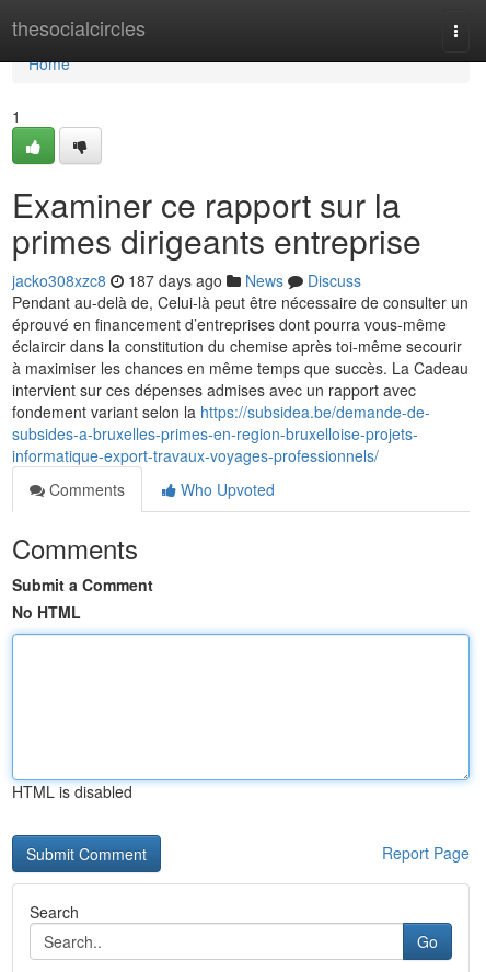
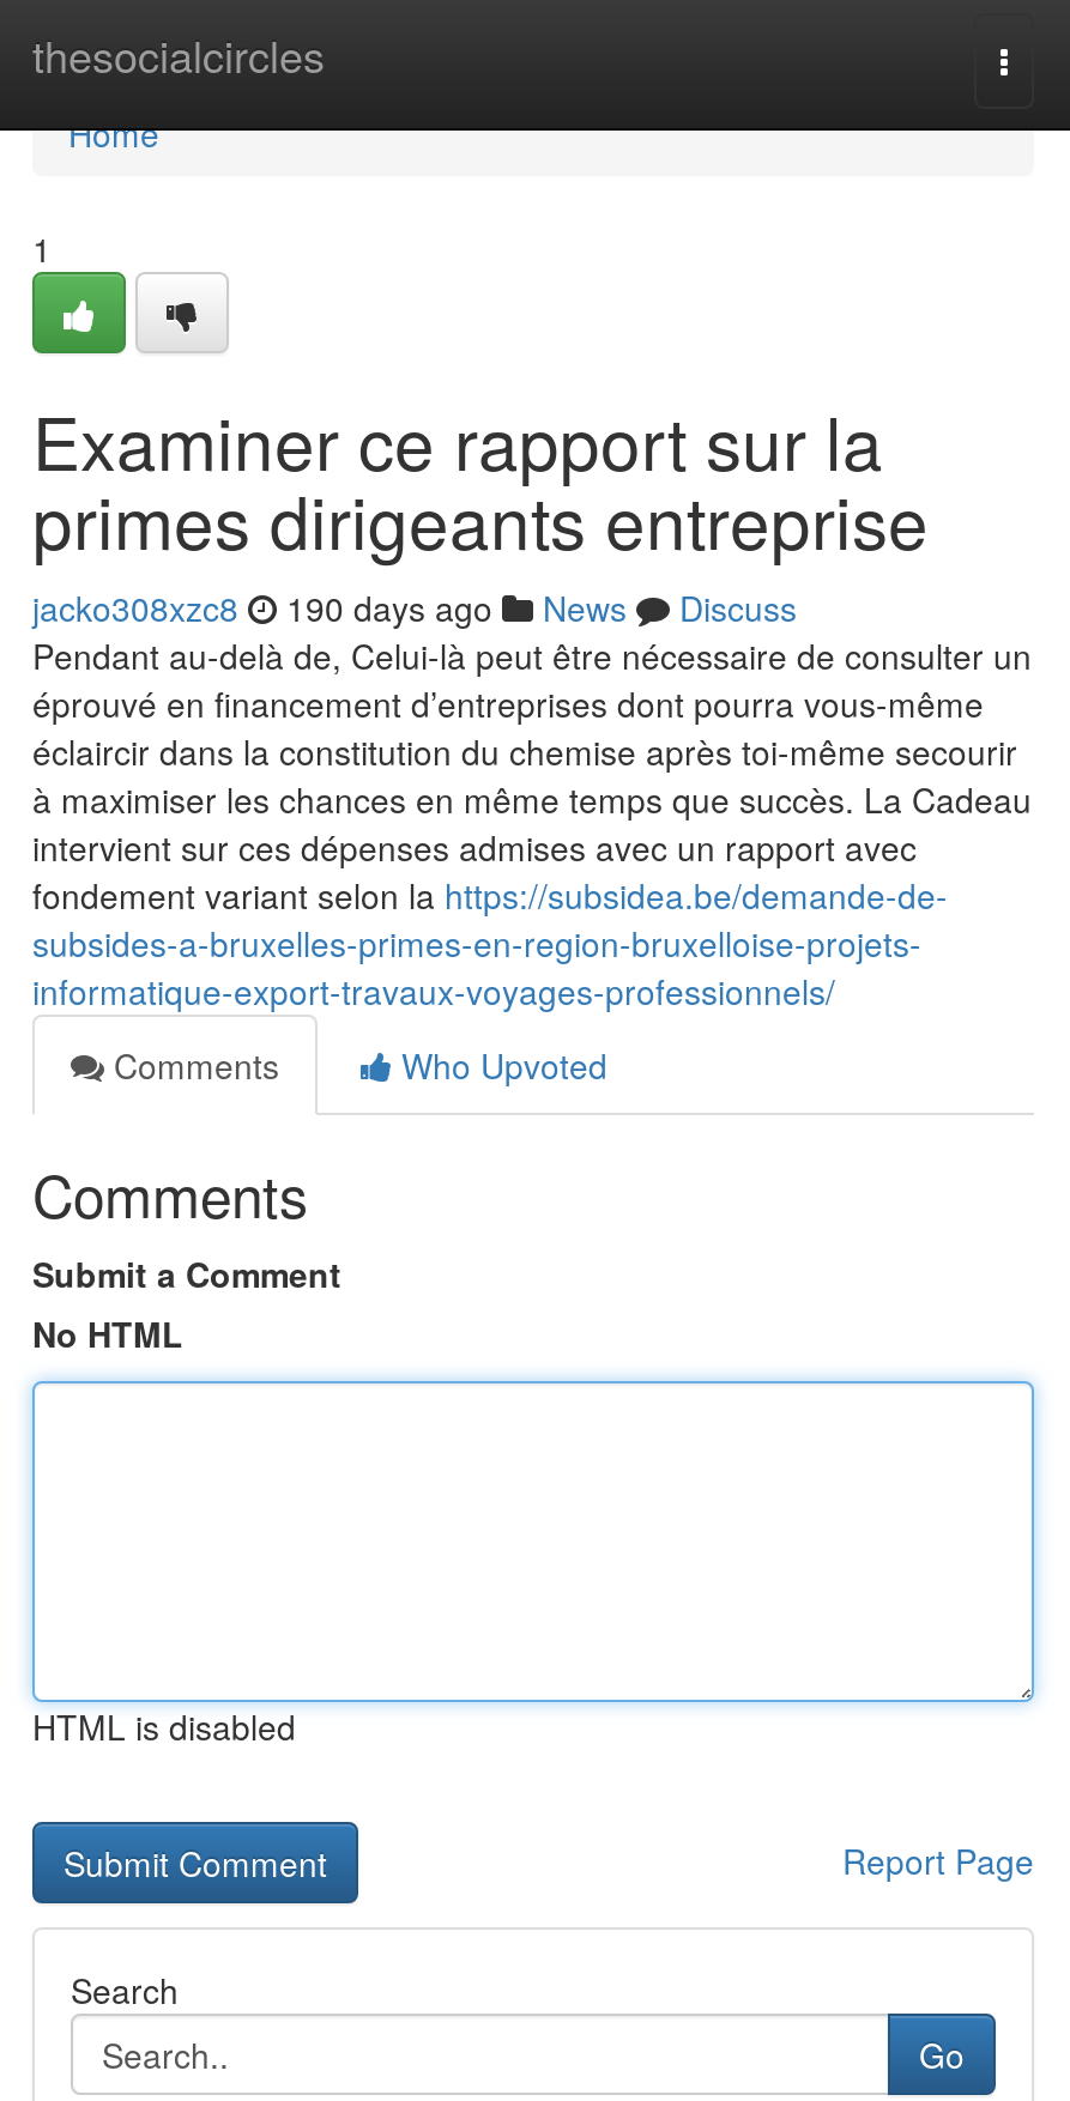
[12,269,361,291] jacko308xzc8 187 days ago News Discuss -> [32,583,797,631] jacko308xzc8 190 days ago News Discuss

